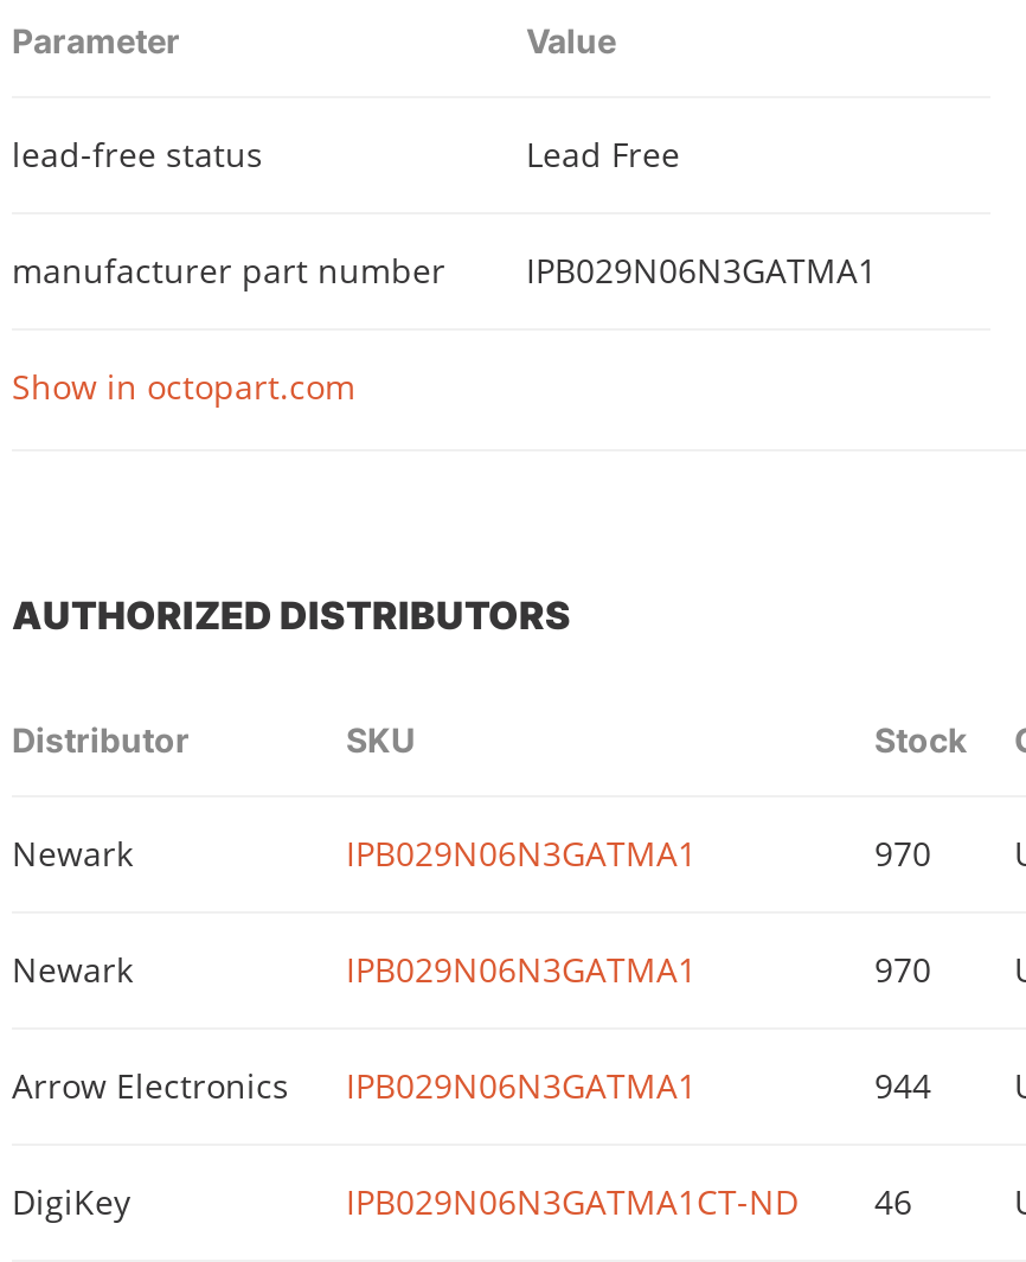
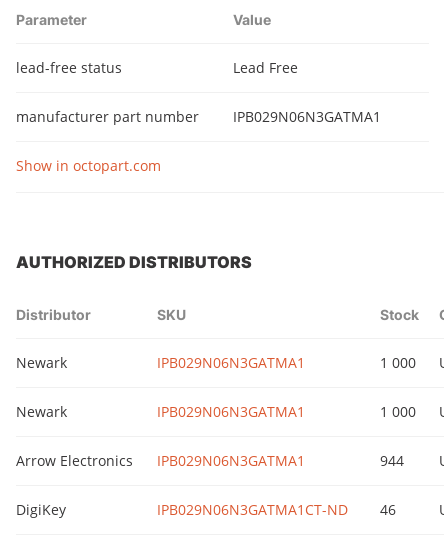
[874,831,931,876] 970 -> [380,353,416,372] 1 000
[874,948,931,993] 970 -> [380,402,416,421] 1 000

